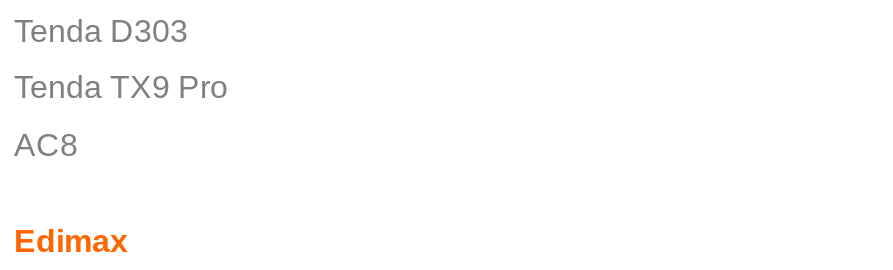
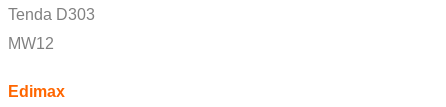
[14,70,228,162] Tenda TX9 Pro | AC8 -> [8,35,54,52] MW12

